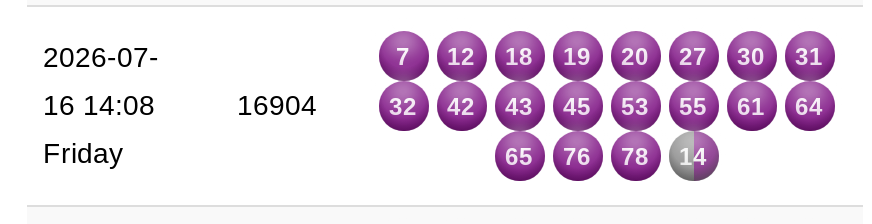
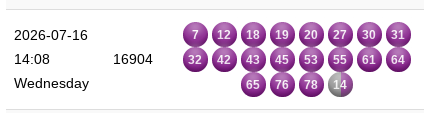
[43,41,159,73] 2026-07- -> [14,27,88,43] 2026-07-16
[43,89,155,121] 16 14:08 -> [14,51,50,67] 14:08
[43,137,123,169] Friday -> [14,75,89,91] Wednesday

